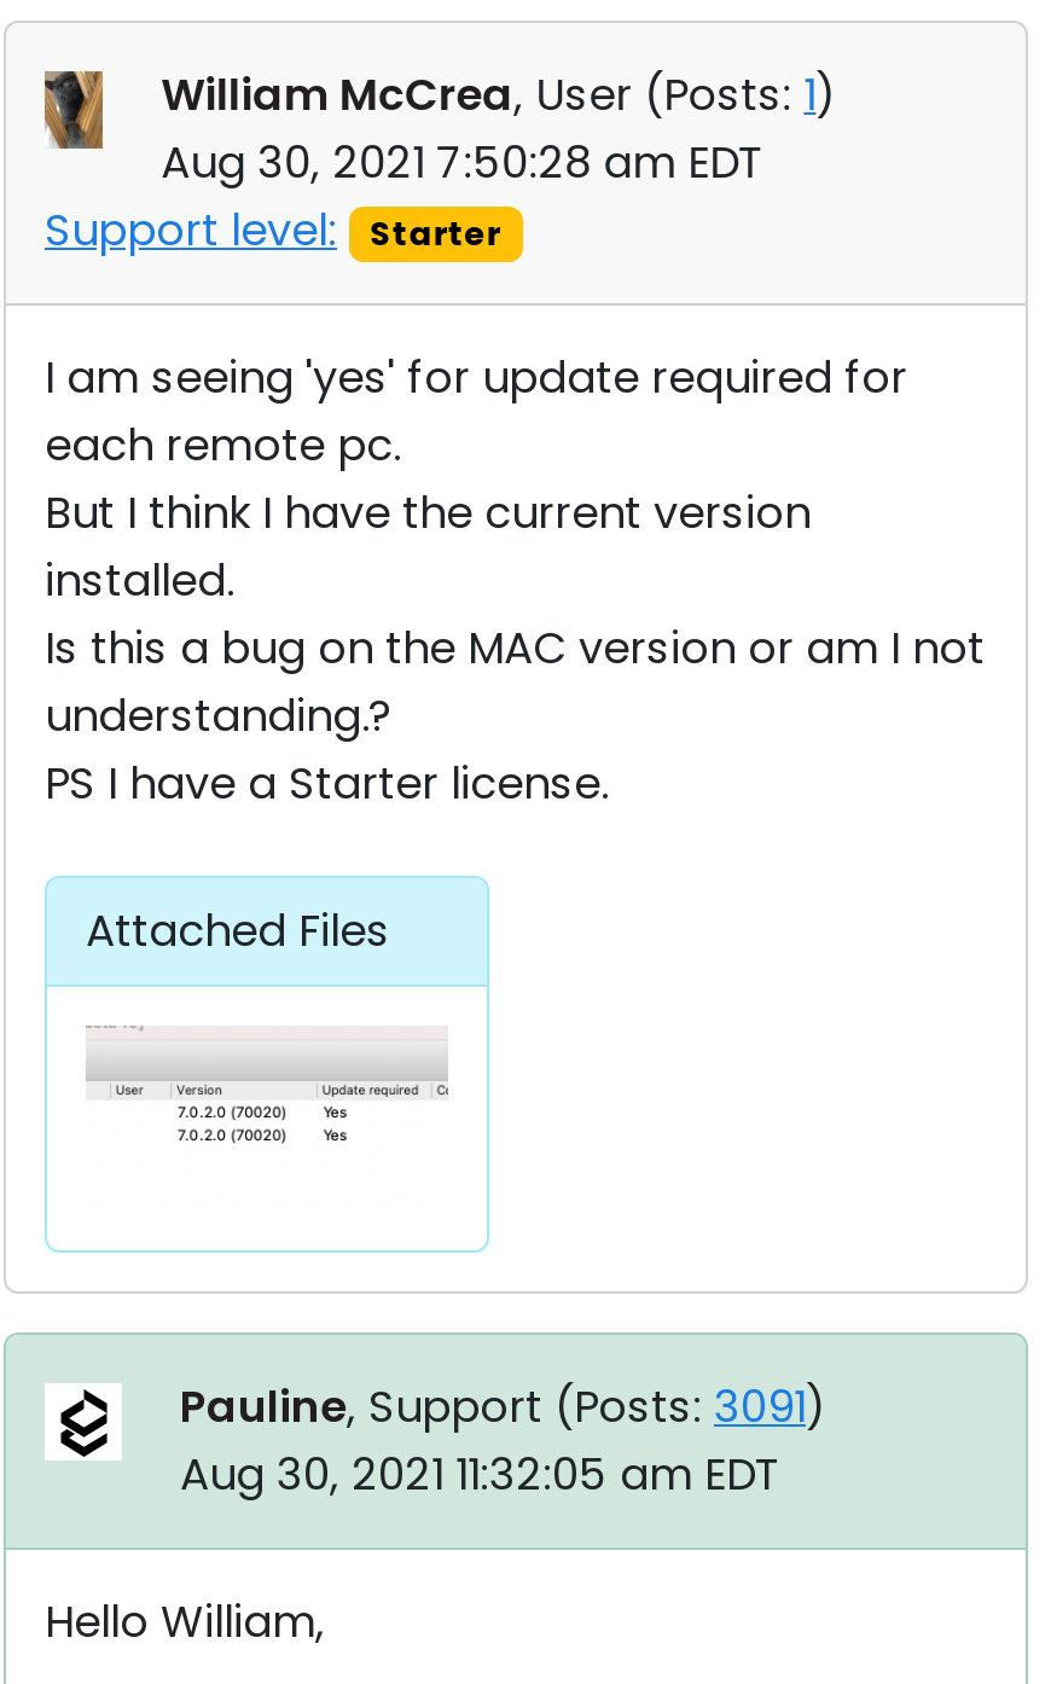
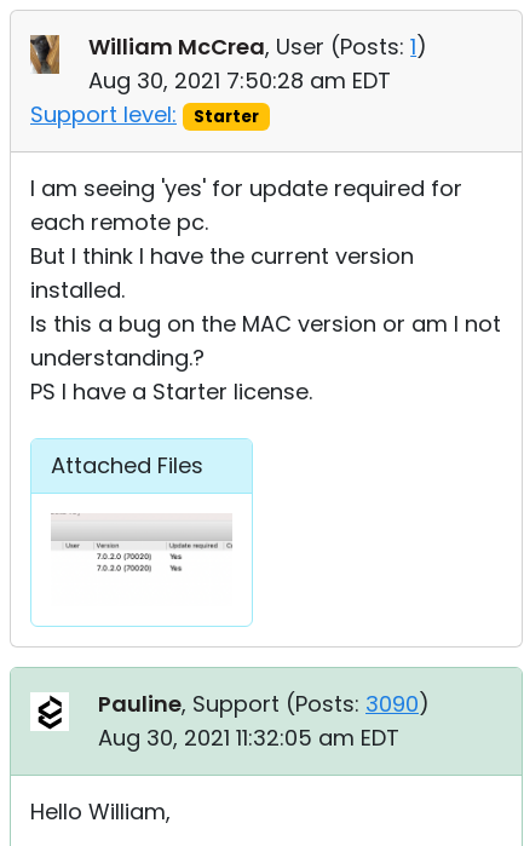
[180,1376,828,1436] Pauline, Support (Posts: 3091) -> [98,689,430,719] Pauline, Support (Posts: 3090)

